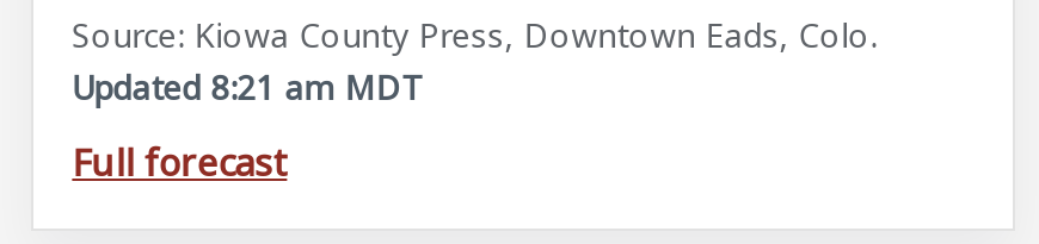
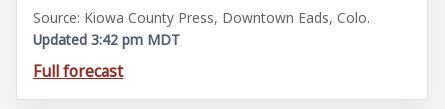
[72,65,423,110] Updated 8:21 am MDT -> [33,30,180,49] Updated 3:42 pm MDT

